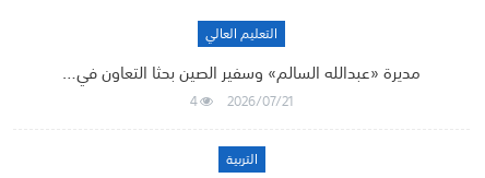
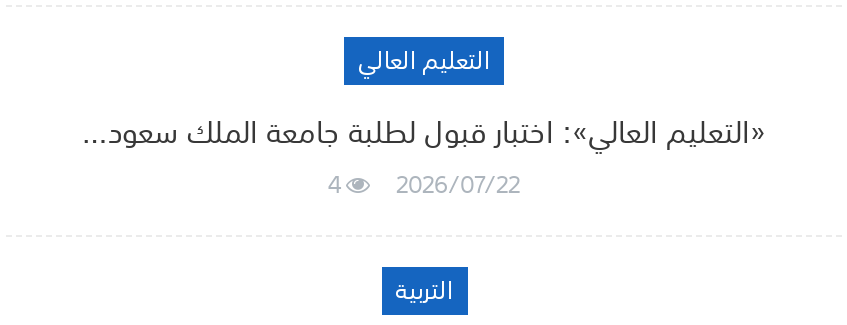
[62,56,421,116] مديرة «عبدالله السالم» وسفير الصين بحثا التعاون في… | 2026/07/21 -> [82,101,766,211] «التعليم العالي»: اختبار قبول لطلبة جامعة الملك سعود… | 2026/07/22

